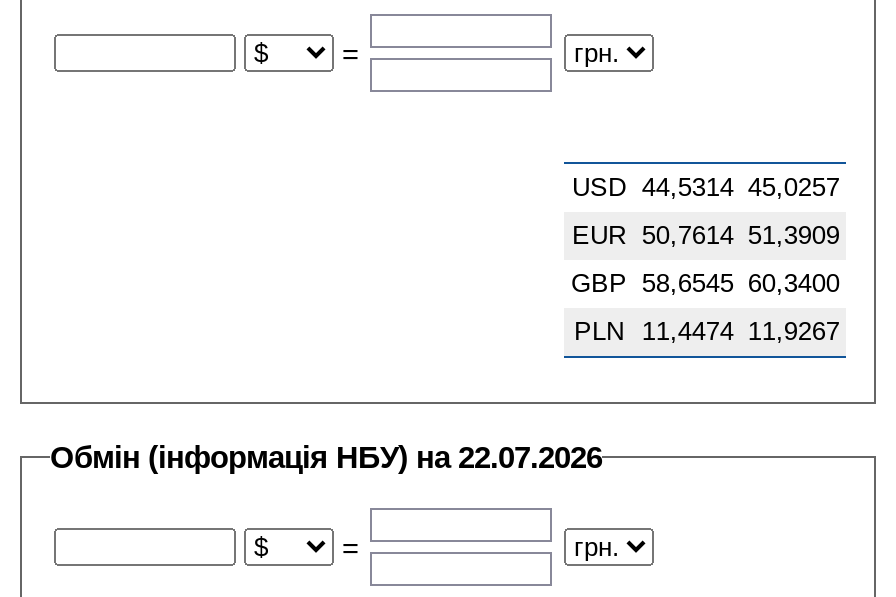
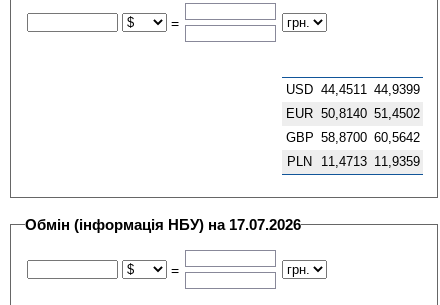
[572,173,840,203] USD 44,5314 45,0257 -> [286,82,420,97] USD 44,4511 44,9399
[572,221,840,251] EUR 50,7614 51,3909 -> [286,106,420,121] EUR 50,8140 51,4502
[571,269,840,299] GBP 58,6545 60,3400 -> [285,130,420,145] GBP 58,8700 60,5642
[574,317,840,347] PLN 11,4474 11,9267 -> [287,154,420,169] PLN 11,4713 11,9359
[50,441,602,475] Обмін (інформація НБУ) на 22.07.2026 -> [25,216,301,233] Обмін (інформація НБУ) на 17.07.2026

